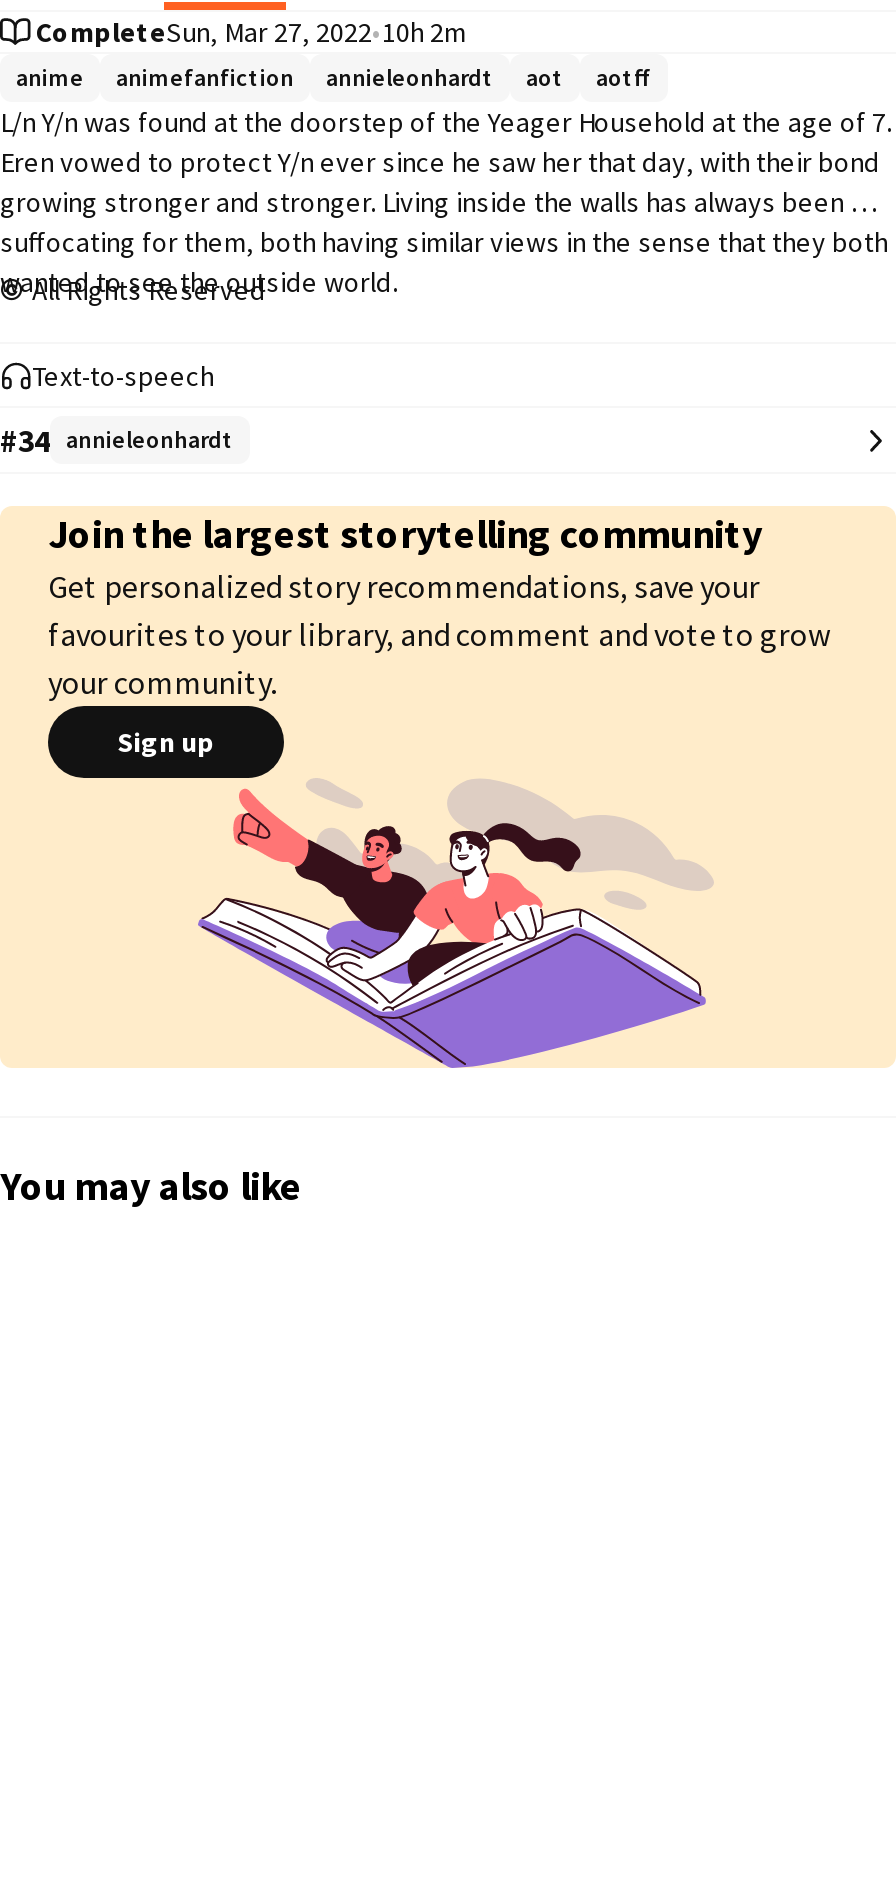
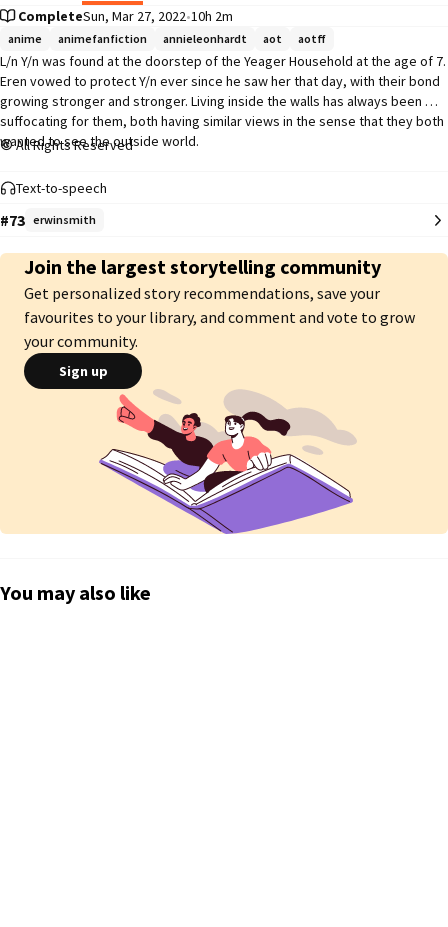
[0,420,234,460] #34 annieleonhardt -> [0,210,96,230] #73 erwinsmith

